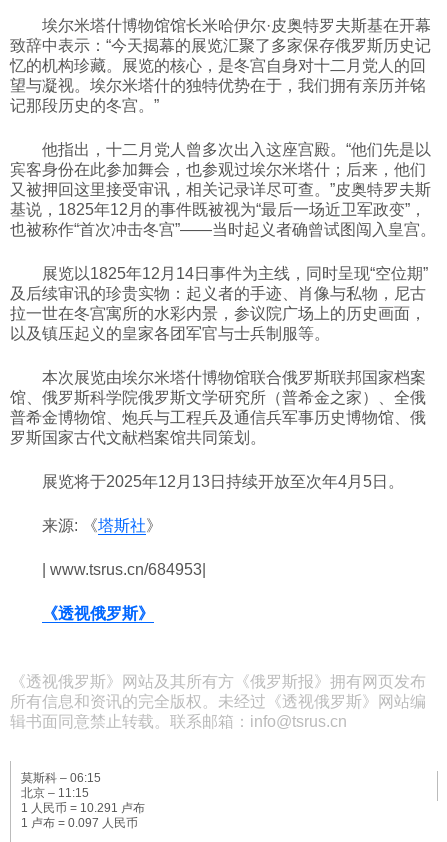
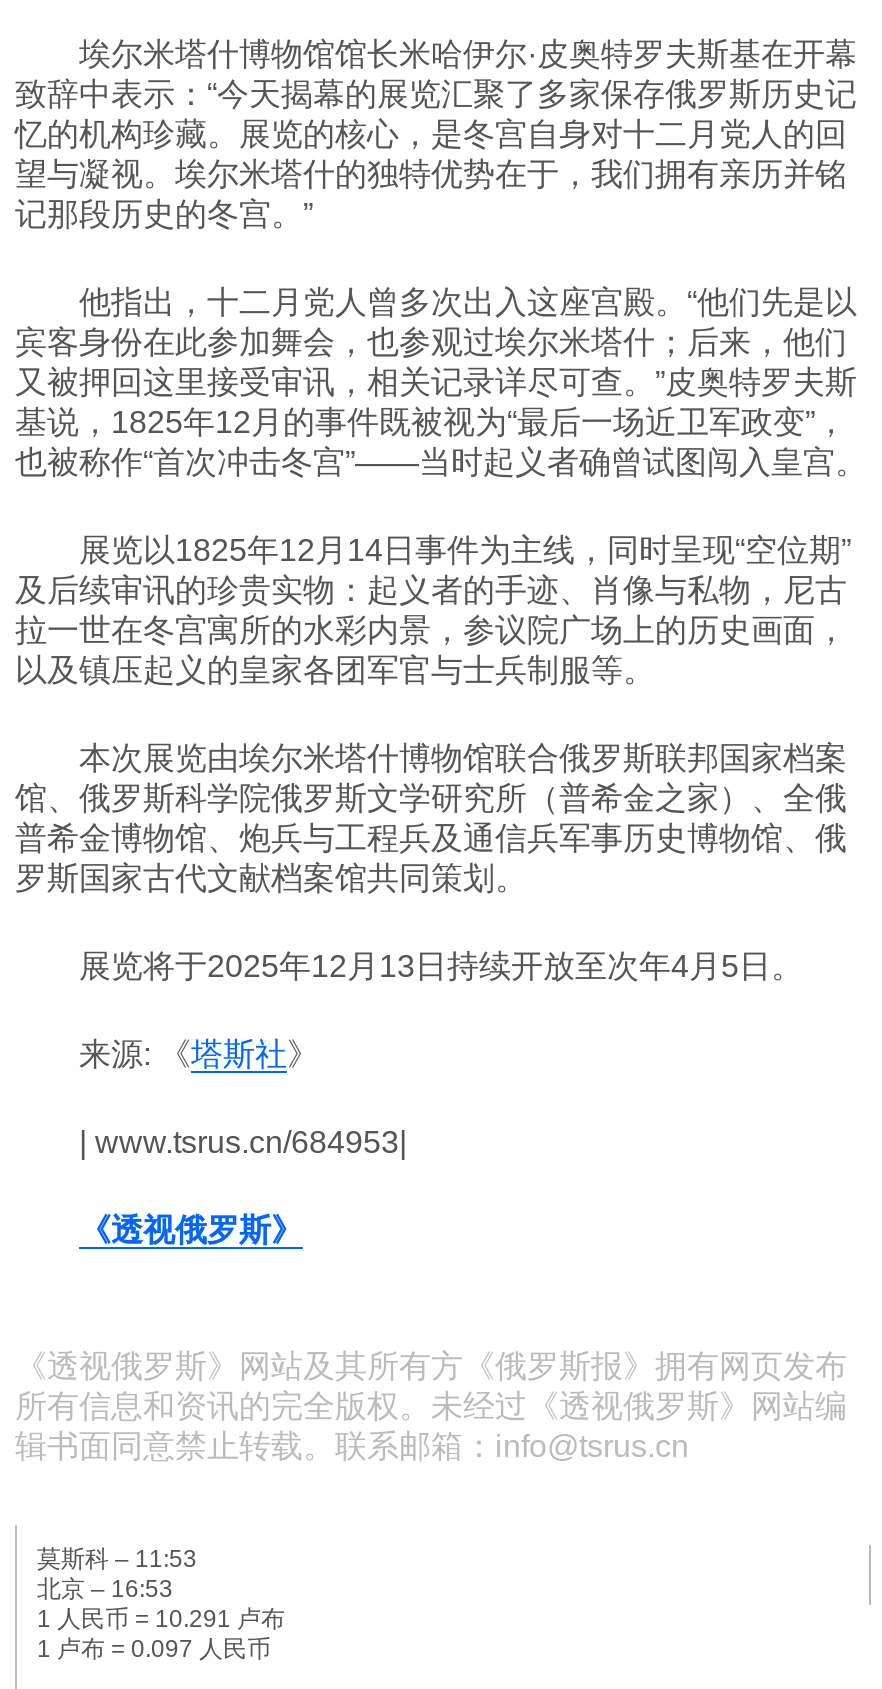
[21,771,101,785] 莫斯科 – 06:15 -> [37,1545,197,1573] 莫斯科 – 11:53
[21,786,89,800] 北京 – 11:15 -> [37,1575,173,1603] 北京 – 16:53

